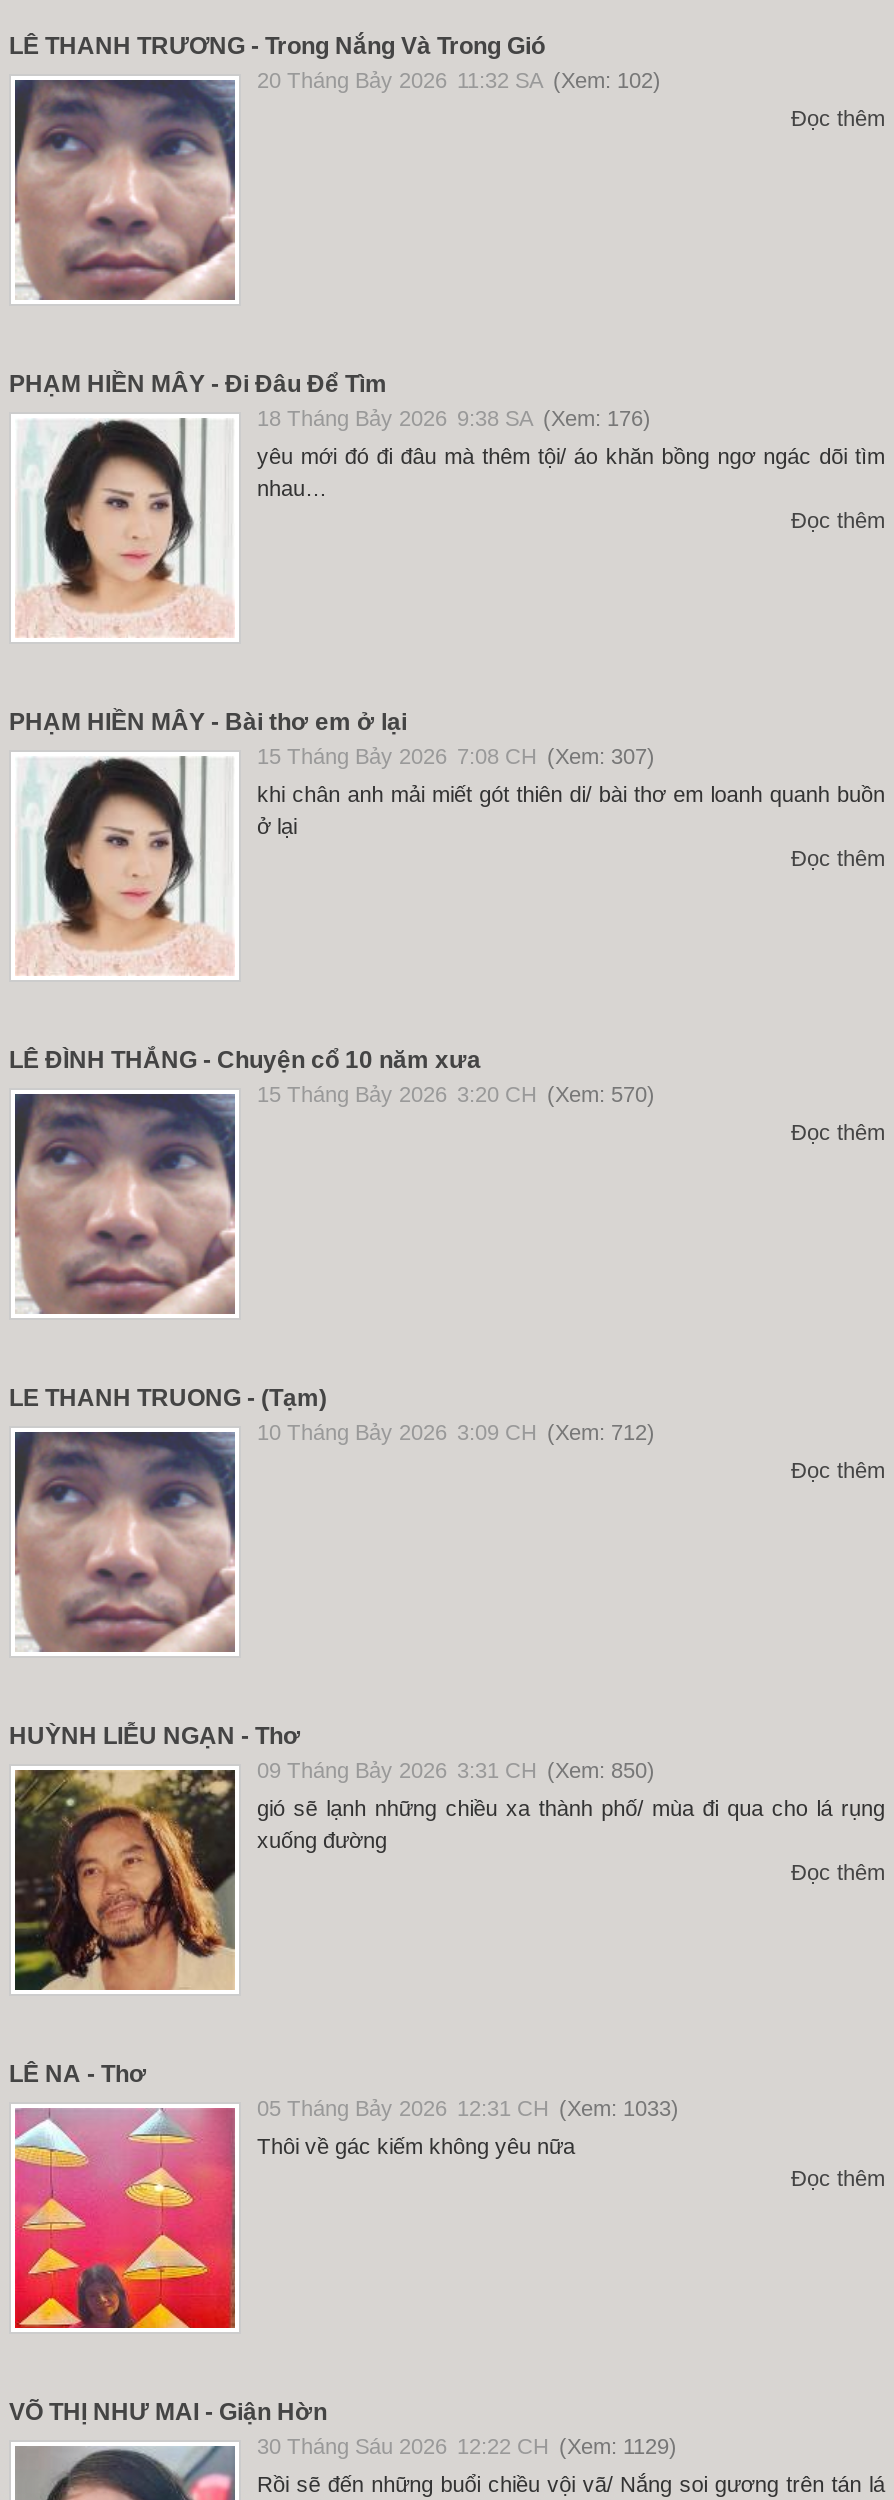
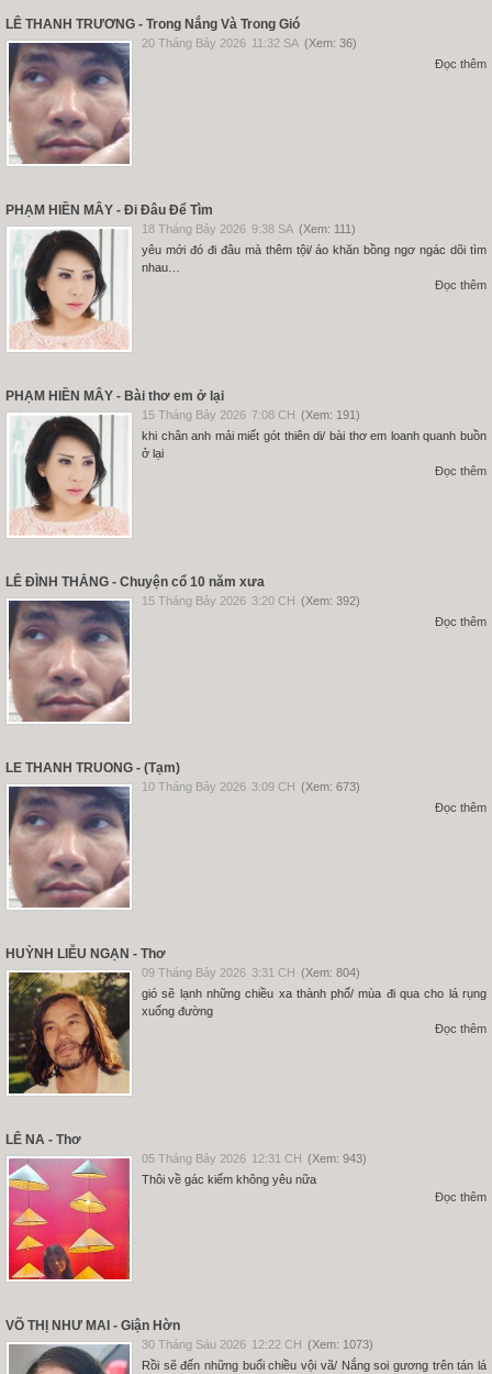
[257,68,661,92] 20 Tháng Bảy 2026 11:32 SA (Xem: 102) -> [142,36,357,49] 20 Tháng Bảy 2026 11:32 SA (Xem: 36)
[257,406,651,430] 18 Tháng Bảy 2026 9:38 SA (Xem: 176) -> [142,222,356,235] 18 Tháng Bảy 2026 9:38 SA (Xem: 111)
[257,744,655,768] 15 Tháng Bảy 2026 7:08 CH (Xem: 307) -> [142,408,360,421] 15 Tháng Bảy 2026 7:08 CH (Xem: 191)
[257,1082,655,1106] 15 Tháng Bảy 2026 3:20 CH (Xem: 570) -> [142,594,360,607] 15 Tháng Bảy 2026 3:20 CH (Xem: 392)
[257,1420,655,1444] 10 Tháng Bảy 2026 3:09 CH (Xem: 712) -> [142,780,360,793] 10 Tháng Bảy 2026 3:09 CH (Xem: 673)
[257,1758,655,1782] 09 Tháng Bảy 2026 3:31 CH (Xem: 850) -> [142,966,360,979] 09 Tháng Bảy 2026 3:31 CH (Xem: 804)
[257,2096,679,2120] 05 Tháng Bảy 2026 12:31 CH (Xem: 1033) -> [142,1152,367,1165] 05 Tháng Bảy 2026 12:31 CH (Xem: 943)
[257,2434,677,2458] 30 Tháng Sáu 2026 12:22 CH (Xem: 1129) -> [142,1338,373,1351] 30 Tháng Sáu 2026 12:22 CH (Xem: 1073)

